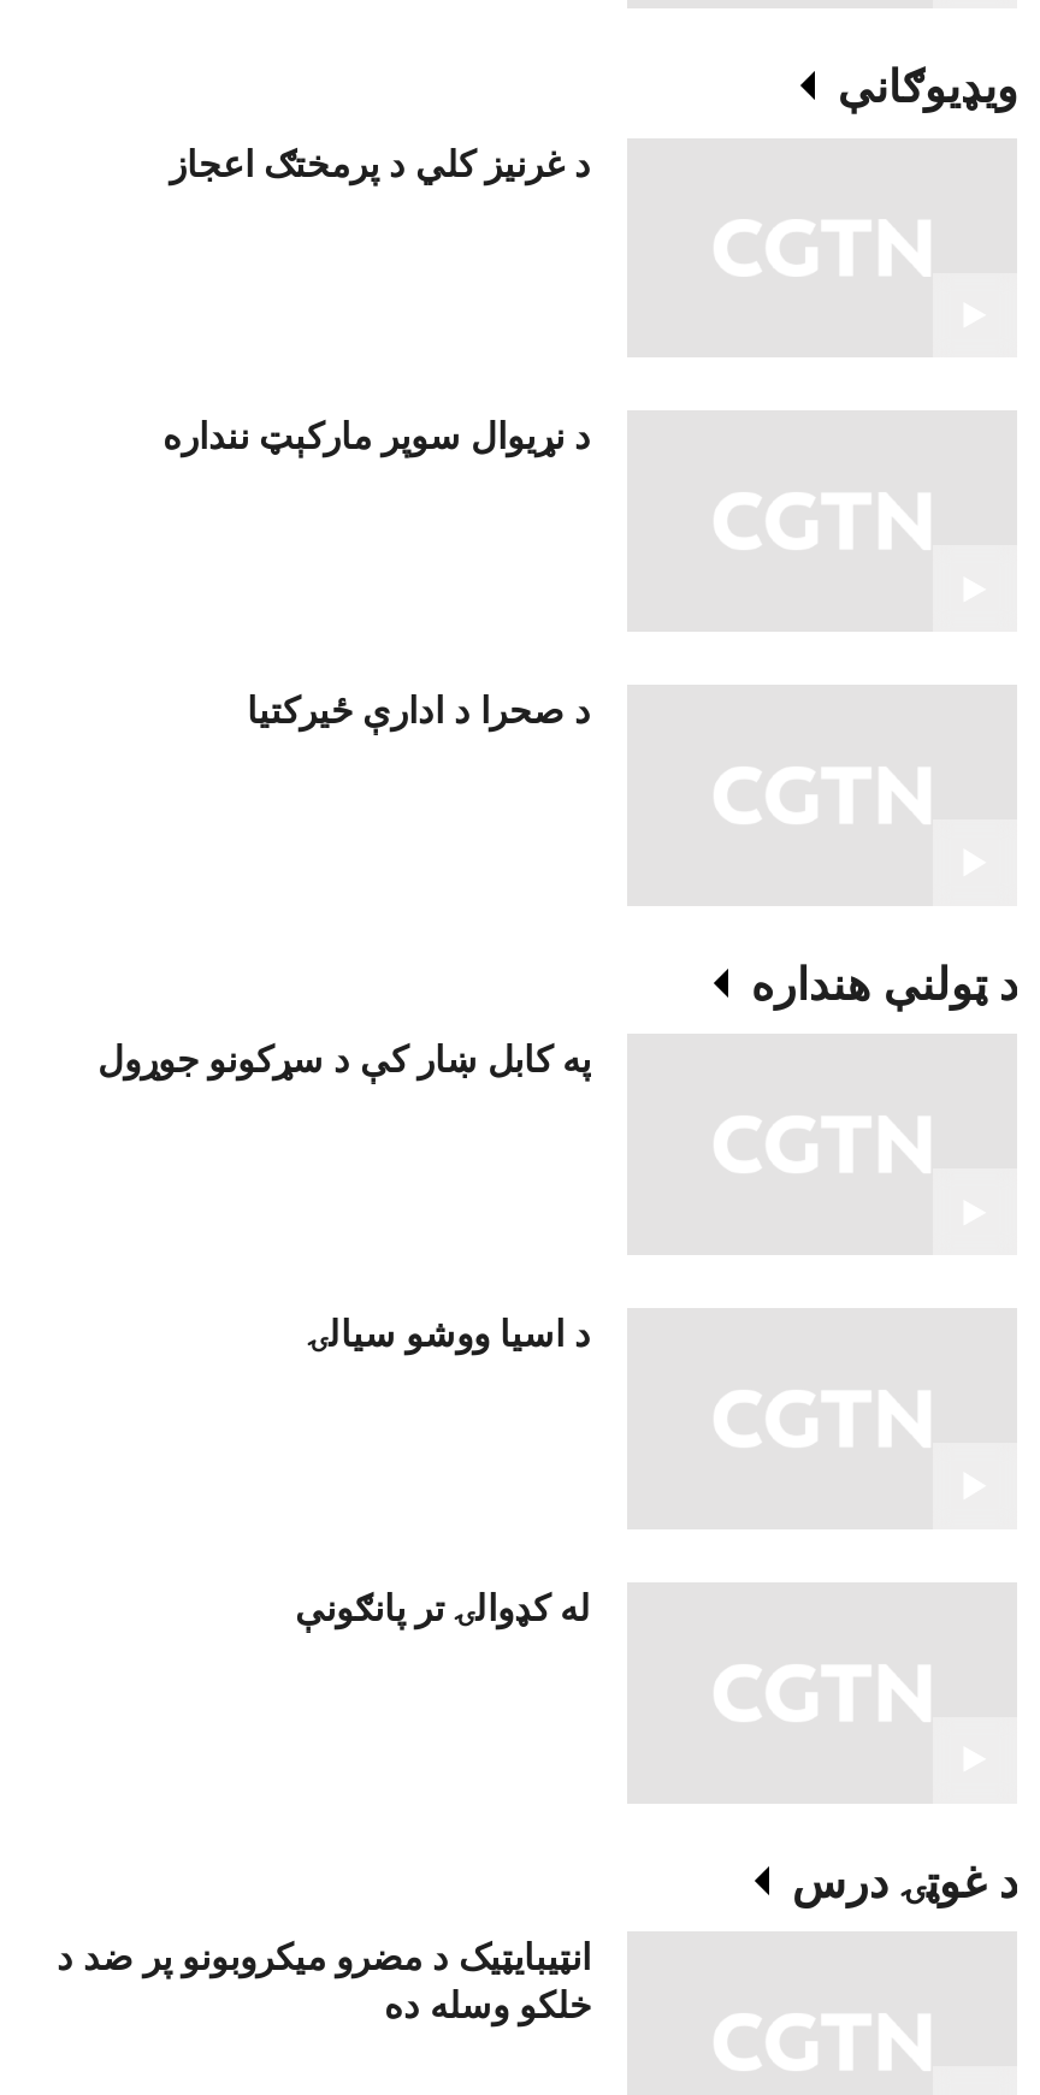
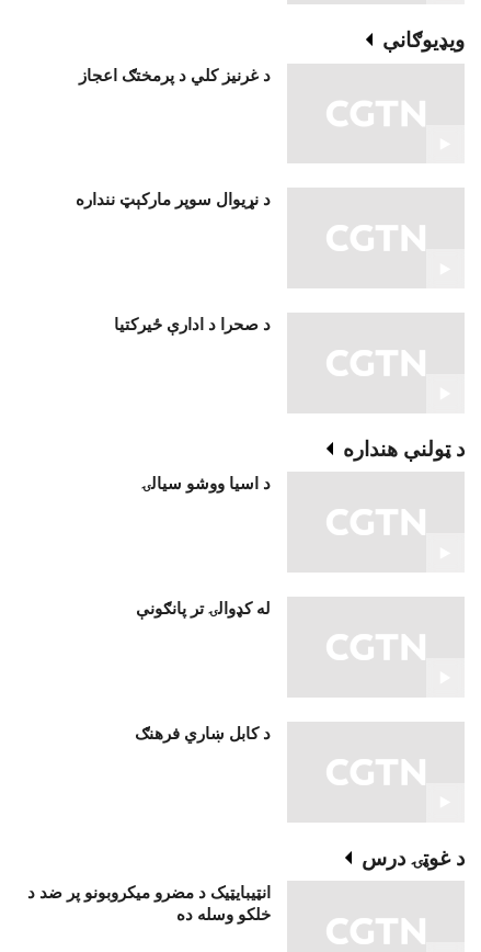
[97,1037,591,1081] په کابل ښار کې د سړکونو جوړول -> none
moved [295,1311,591,1629] -> [136,473,271,618]: د اسیا ووشو سیالۍ | له کډوالۍ تر پانګونې
none -> [135,723,271,743] د کابل ښاري فرهنګ

